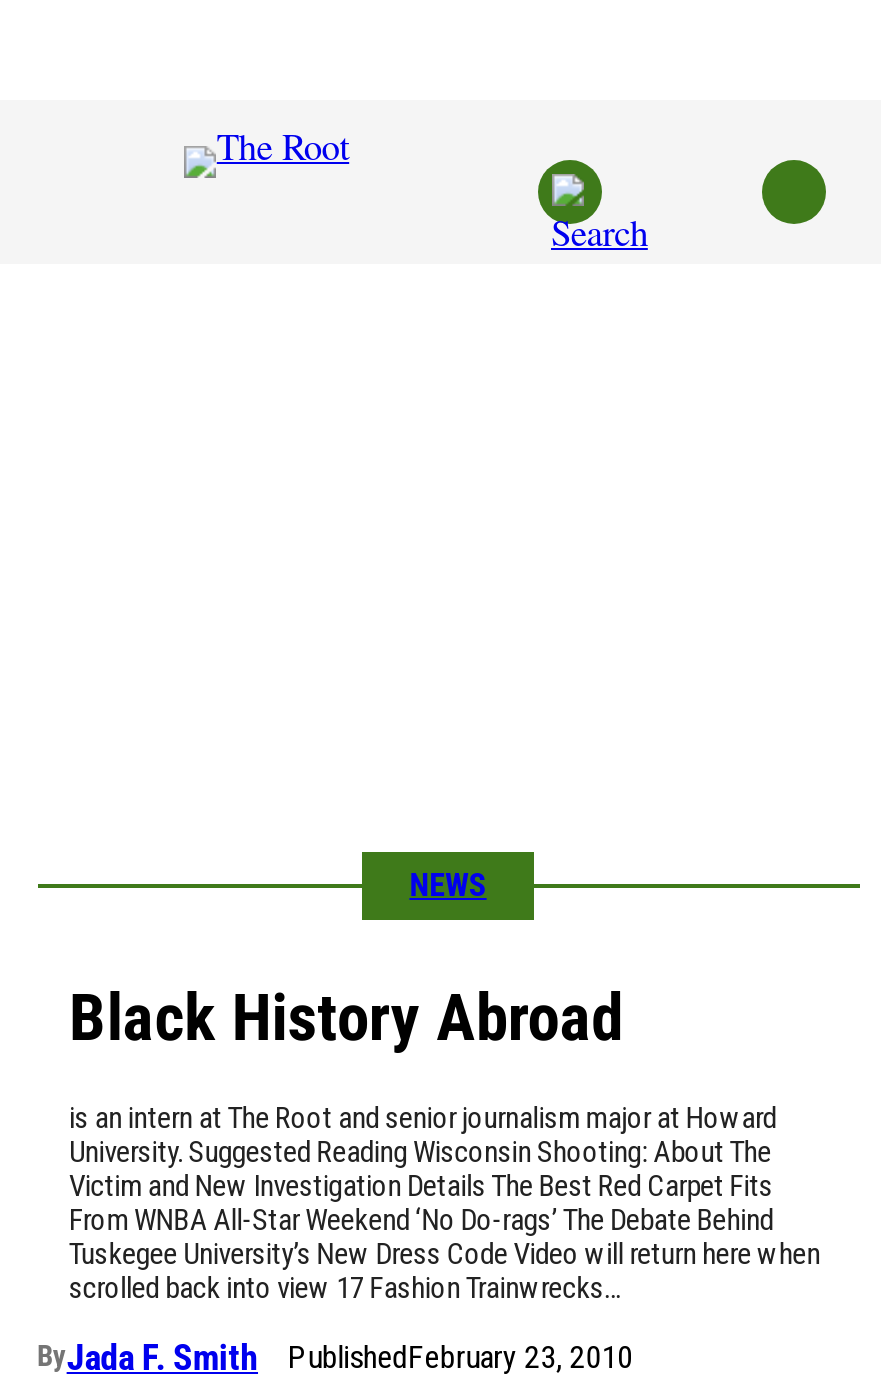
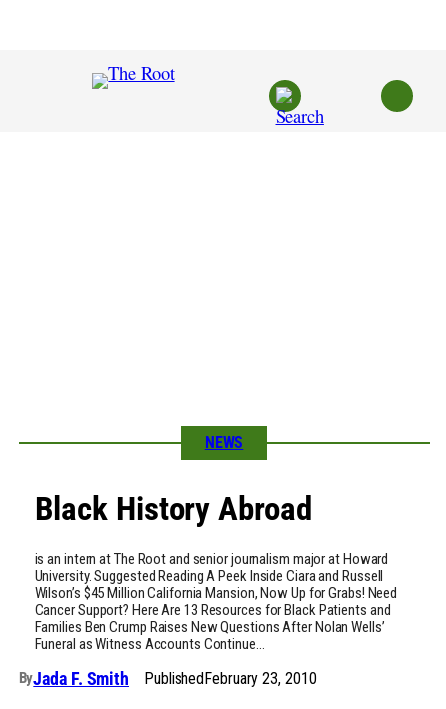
[69,1134,820,1306] University. Suggested Reading Wisconsin Shooting: About The | Victim and New Investigation Details The Best Red Carpet Fits | From WNBA All-Star Weekend ‘No Do-rags’ The Debate Behind | Tuskegee University’s New Dress Code Video will return here when | scrolled back into view 17 Fashion Trainwrecks… -> [34,567,397,653] University. Suggested Reading A Peek Inside Ciara and Russell | Wilson’s $45 Million California Mansion, Now Up for Grabs! Need | Cancer Support? Here Are 13 Resources for Black Patients and | Families Ben Crump Raises New Questions After Nolan Wells’ | Funeral as Witness Accounts Continue…

